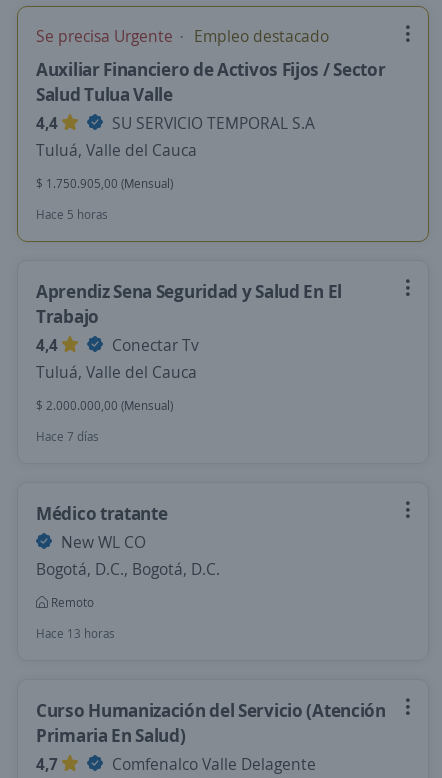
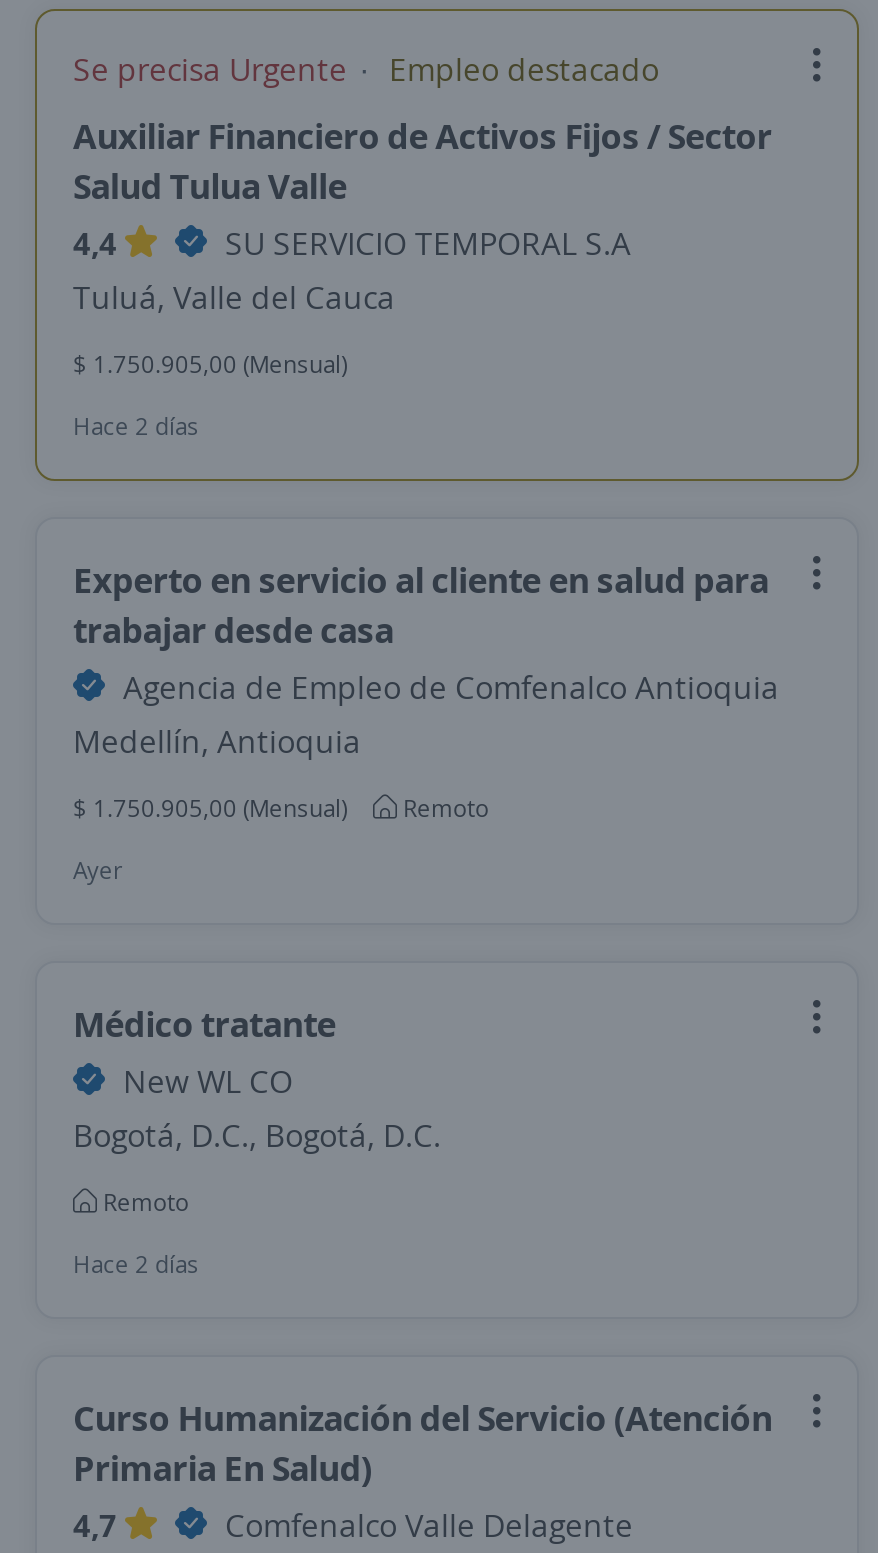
[36,206,108,223] Hace 5 horas -> [73,409,199,443] Hace 2 días
[36,279,342,383] Aprendiz Sena Seguridad y Salud En El | Trabajo | 4,4 | Conectar Tv | Tuluá, Valle del Cauca -> [73,555,779,763] Experto en servicio al cliente en salud para | trabajar desde casa | Agencia de Empleo de Comfenalco Antioquia | Medellín, Antioquia
[36,397,173,414] $ 2.000.000,00 (Mensual) -> [73,791,489,825] $ 1.750.905,00 (Mensual) | Remoto
[36,428,99,445] Hace 7 días -> [73,853,123,887] Ayer
[36,625,115,642] Hace 13 horas -> [73,1247,199,1281] Hace 2 días

